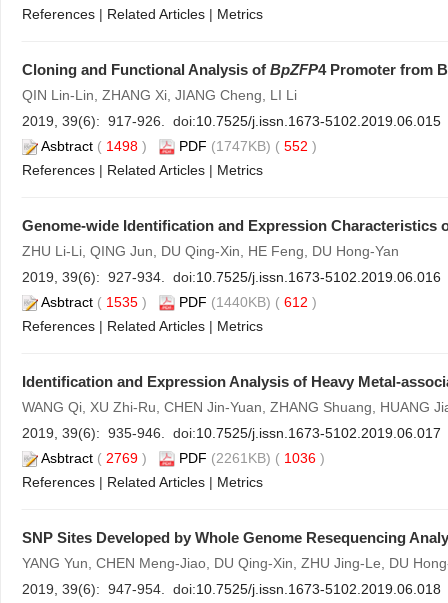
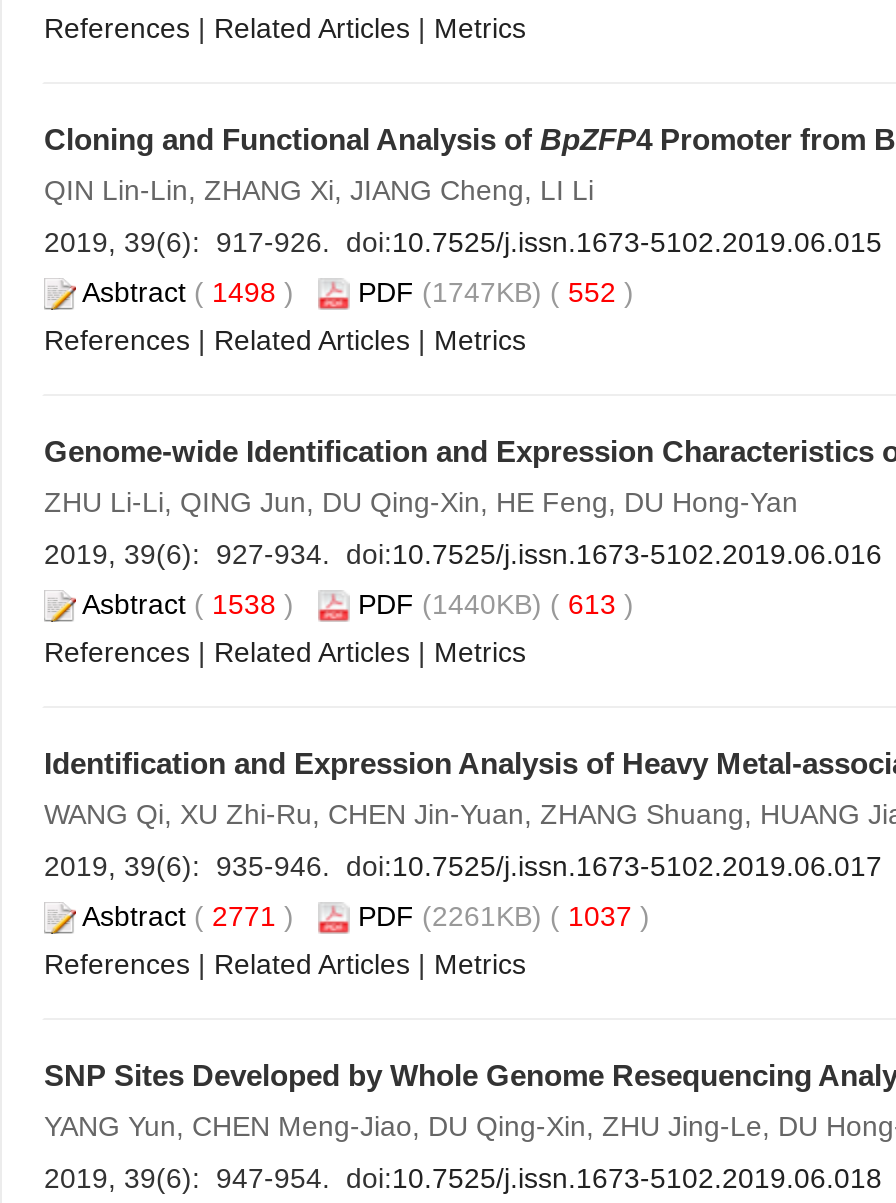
[41,294,159,310] Asbtract (1535) -> [82,588,318,620] Asbtract (1538)
[179,294,325,310] PDF (1440KB) (612) -> [358,588,650,620] PDF (1440KB) (613)
[41,450,159,466] Asbtract (2769) -> [82,900,318,932] Asbtract (2771)
[179,450,333,466] PDF (2261KB) (1036) -> [358,900,666,932] PDF (2261KB) (1037)

